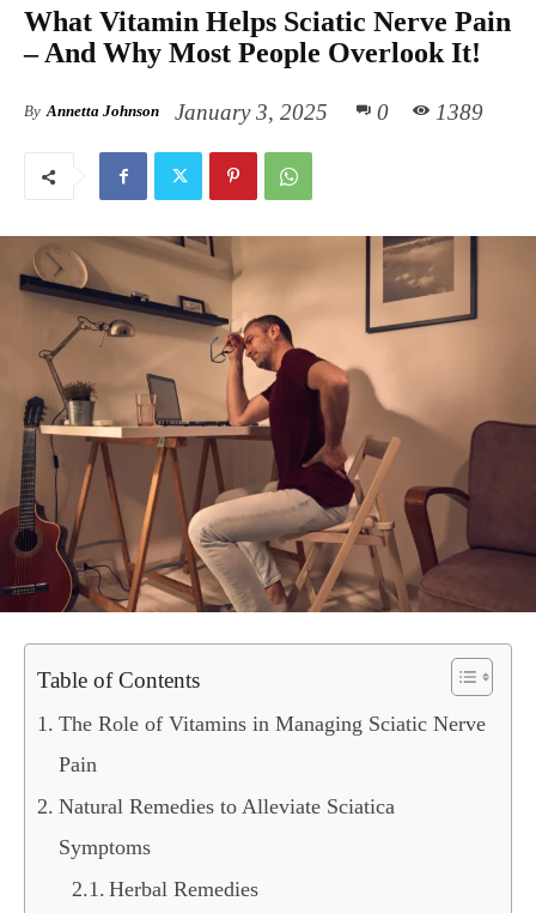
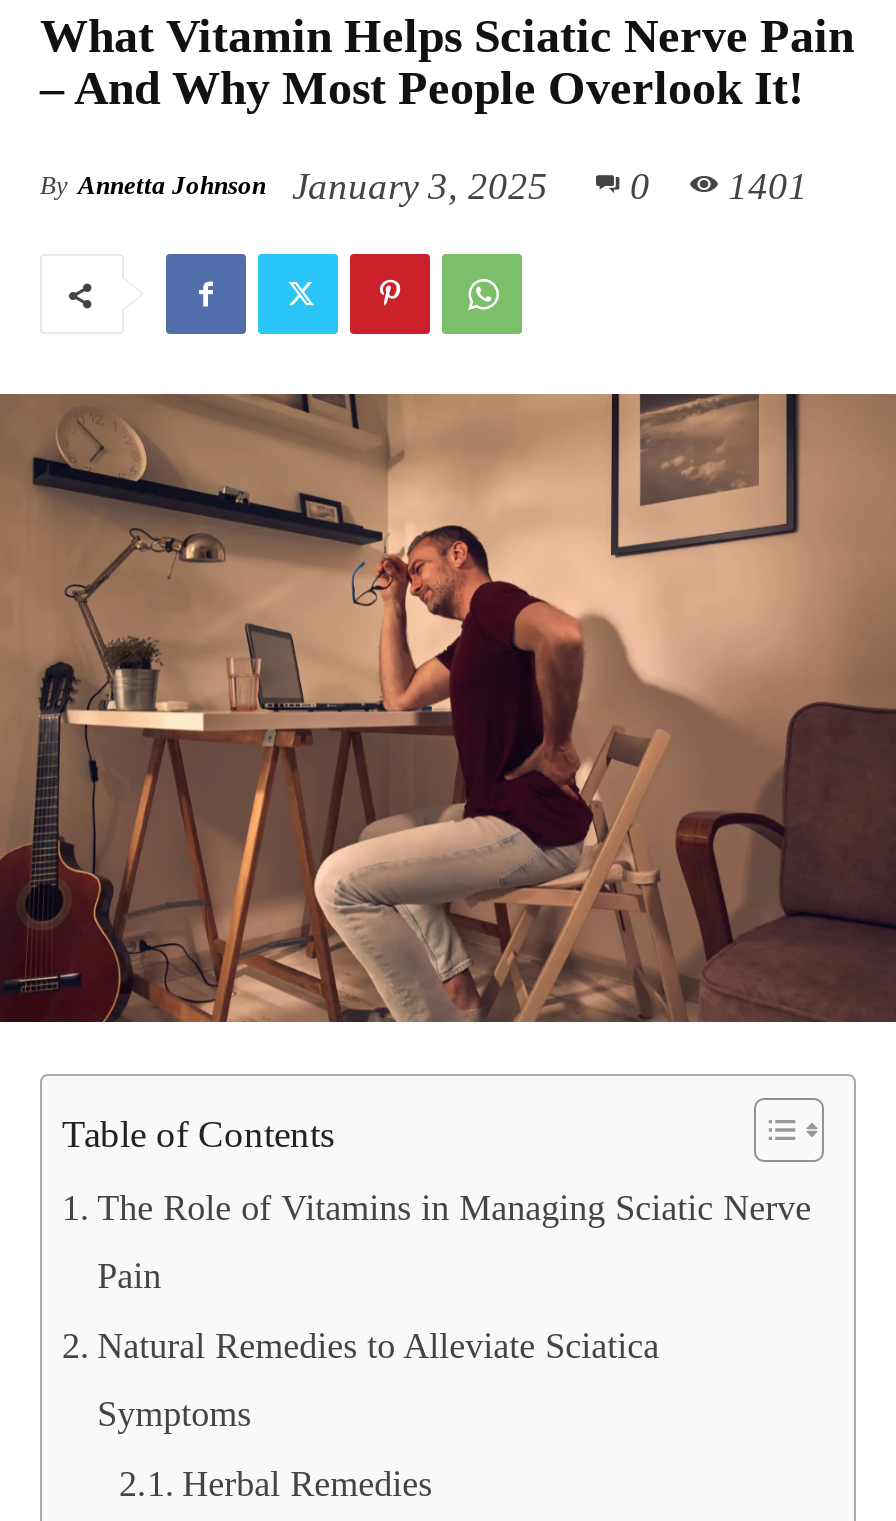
[24,98,483,124] By Annetta Johnson January 3, 2025 0 1389 -> [40,164,808,206] By Annetta Johnson January 3, 2025 0 1401

